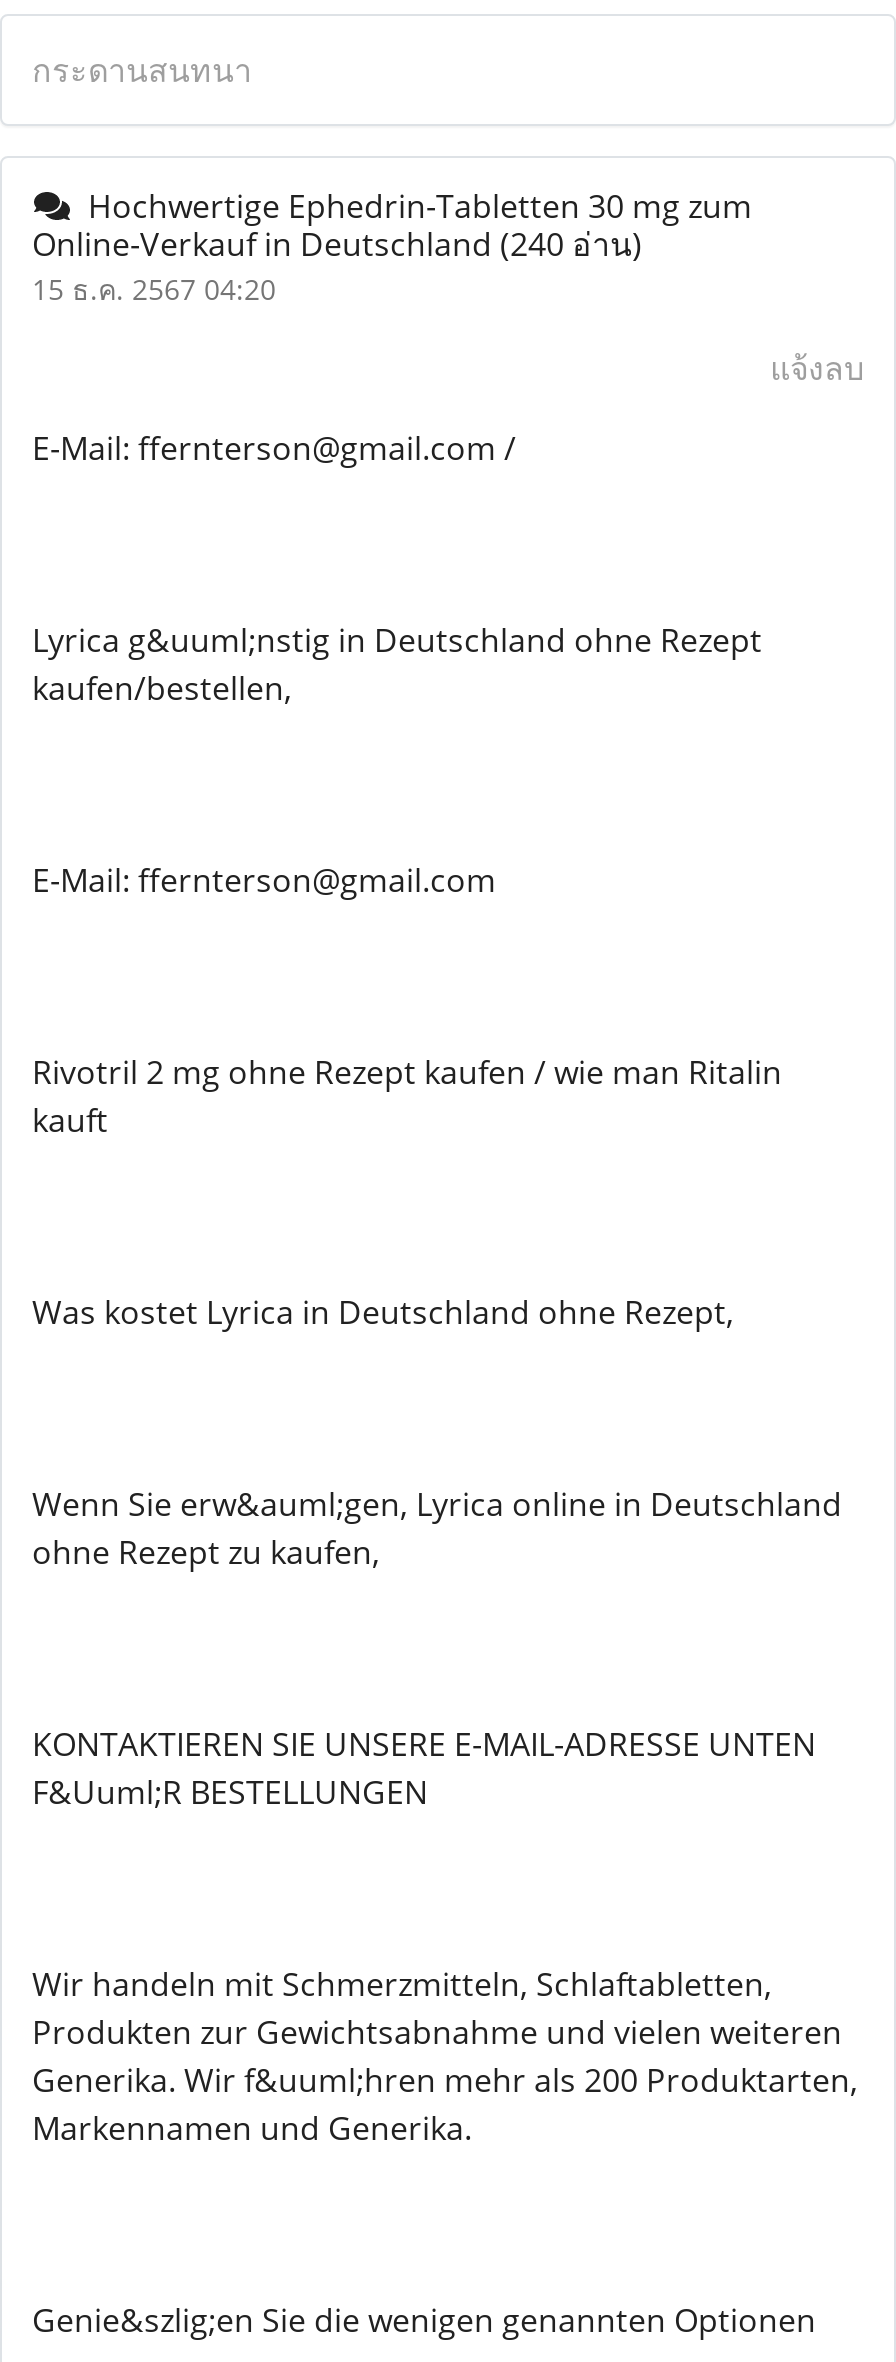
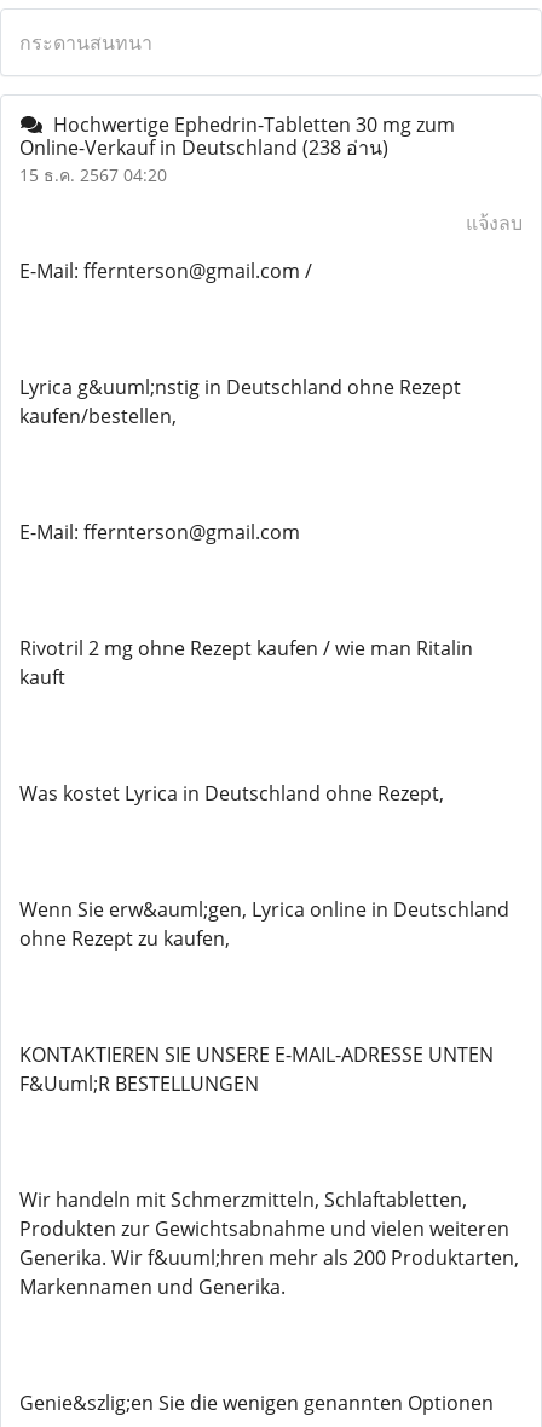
[32,222,642,266] Online-Verkauf in Deutschland (240 อ่าน) -> [19,134,388,161] Online-Verkauf in Deutschland (238 อ่าน)

